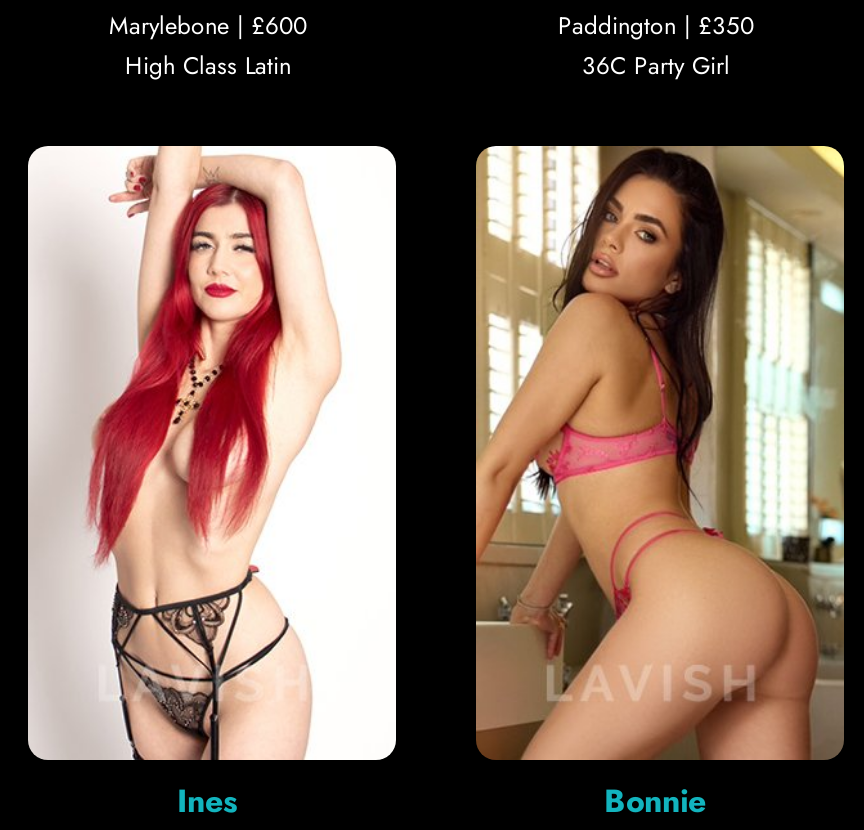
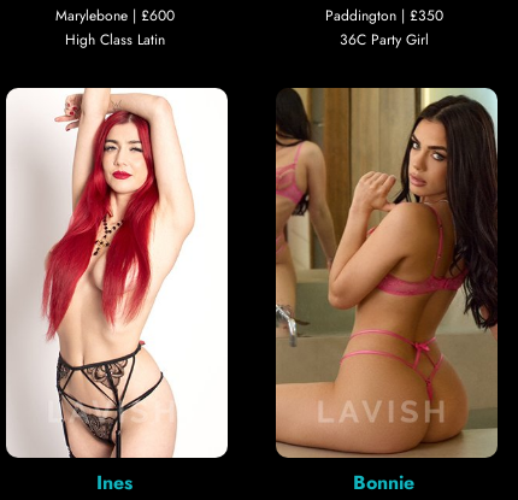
[474,144,846,760] [image] -> [276,87,499,458] [image]

